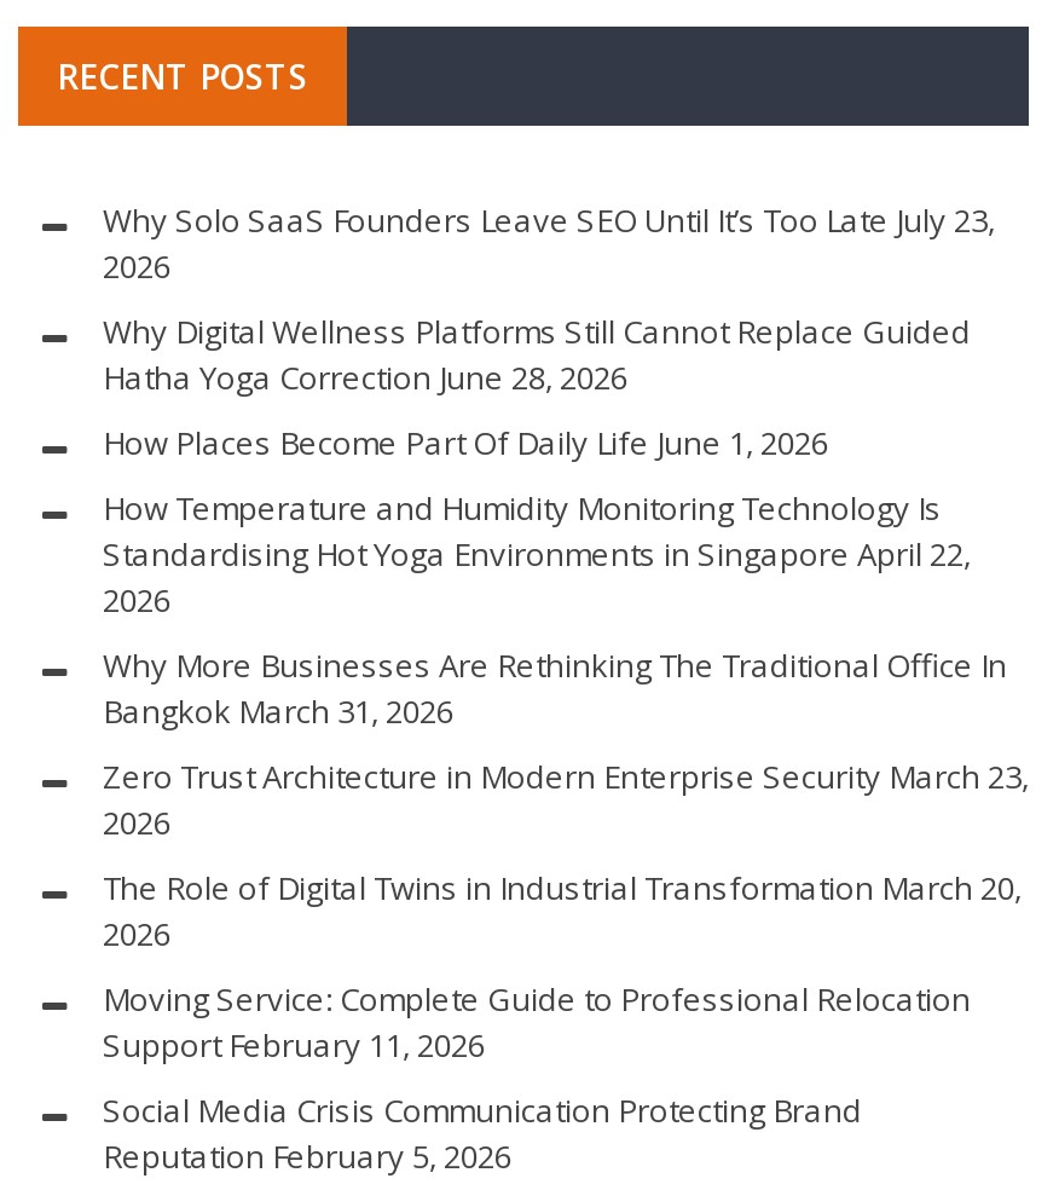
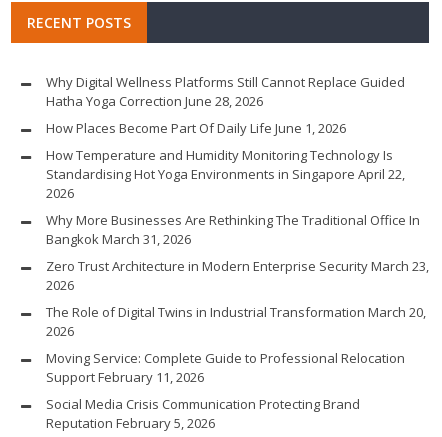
[103,199,995,289] Why Solo SaaS Founders Leave SEO Until It’s Too Late July 23, | 2026 -> none

